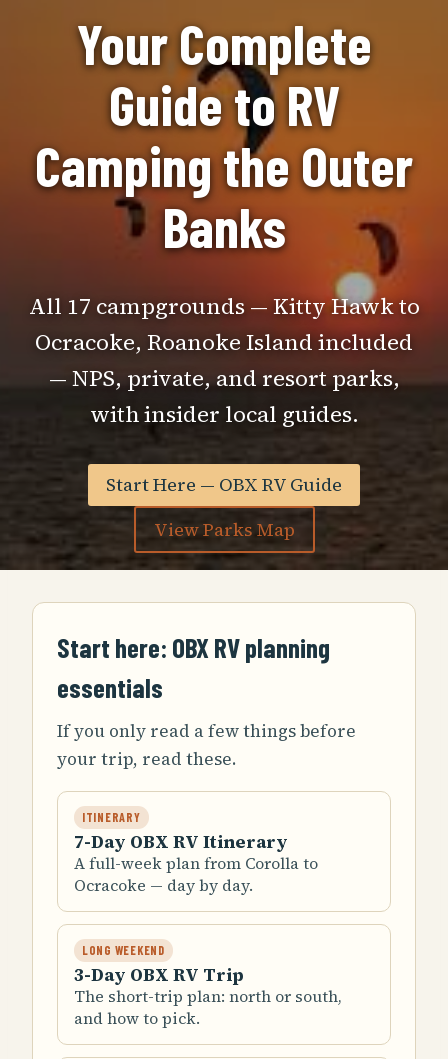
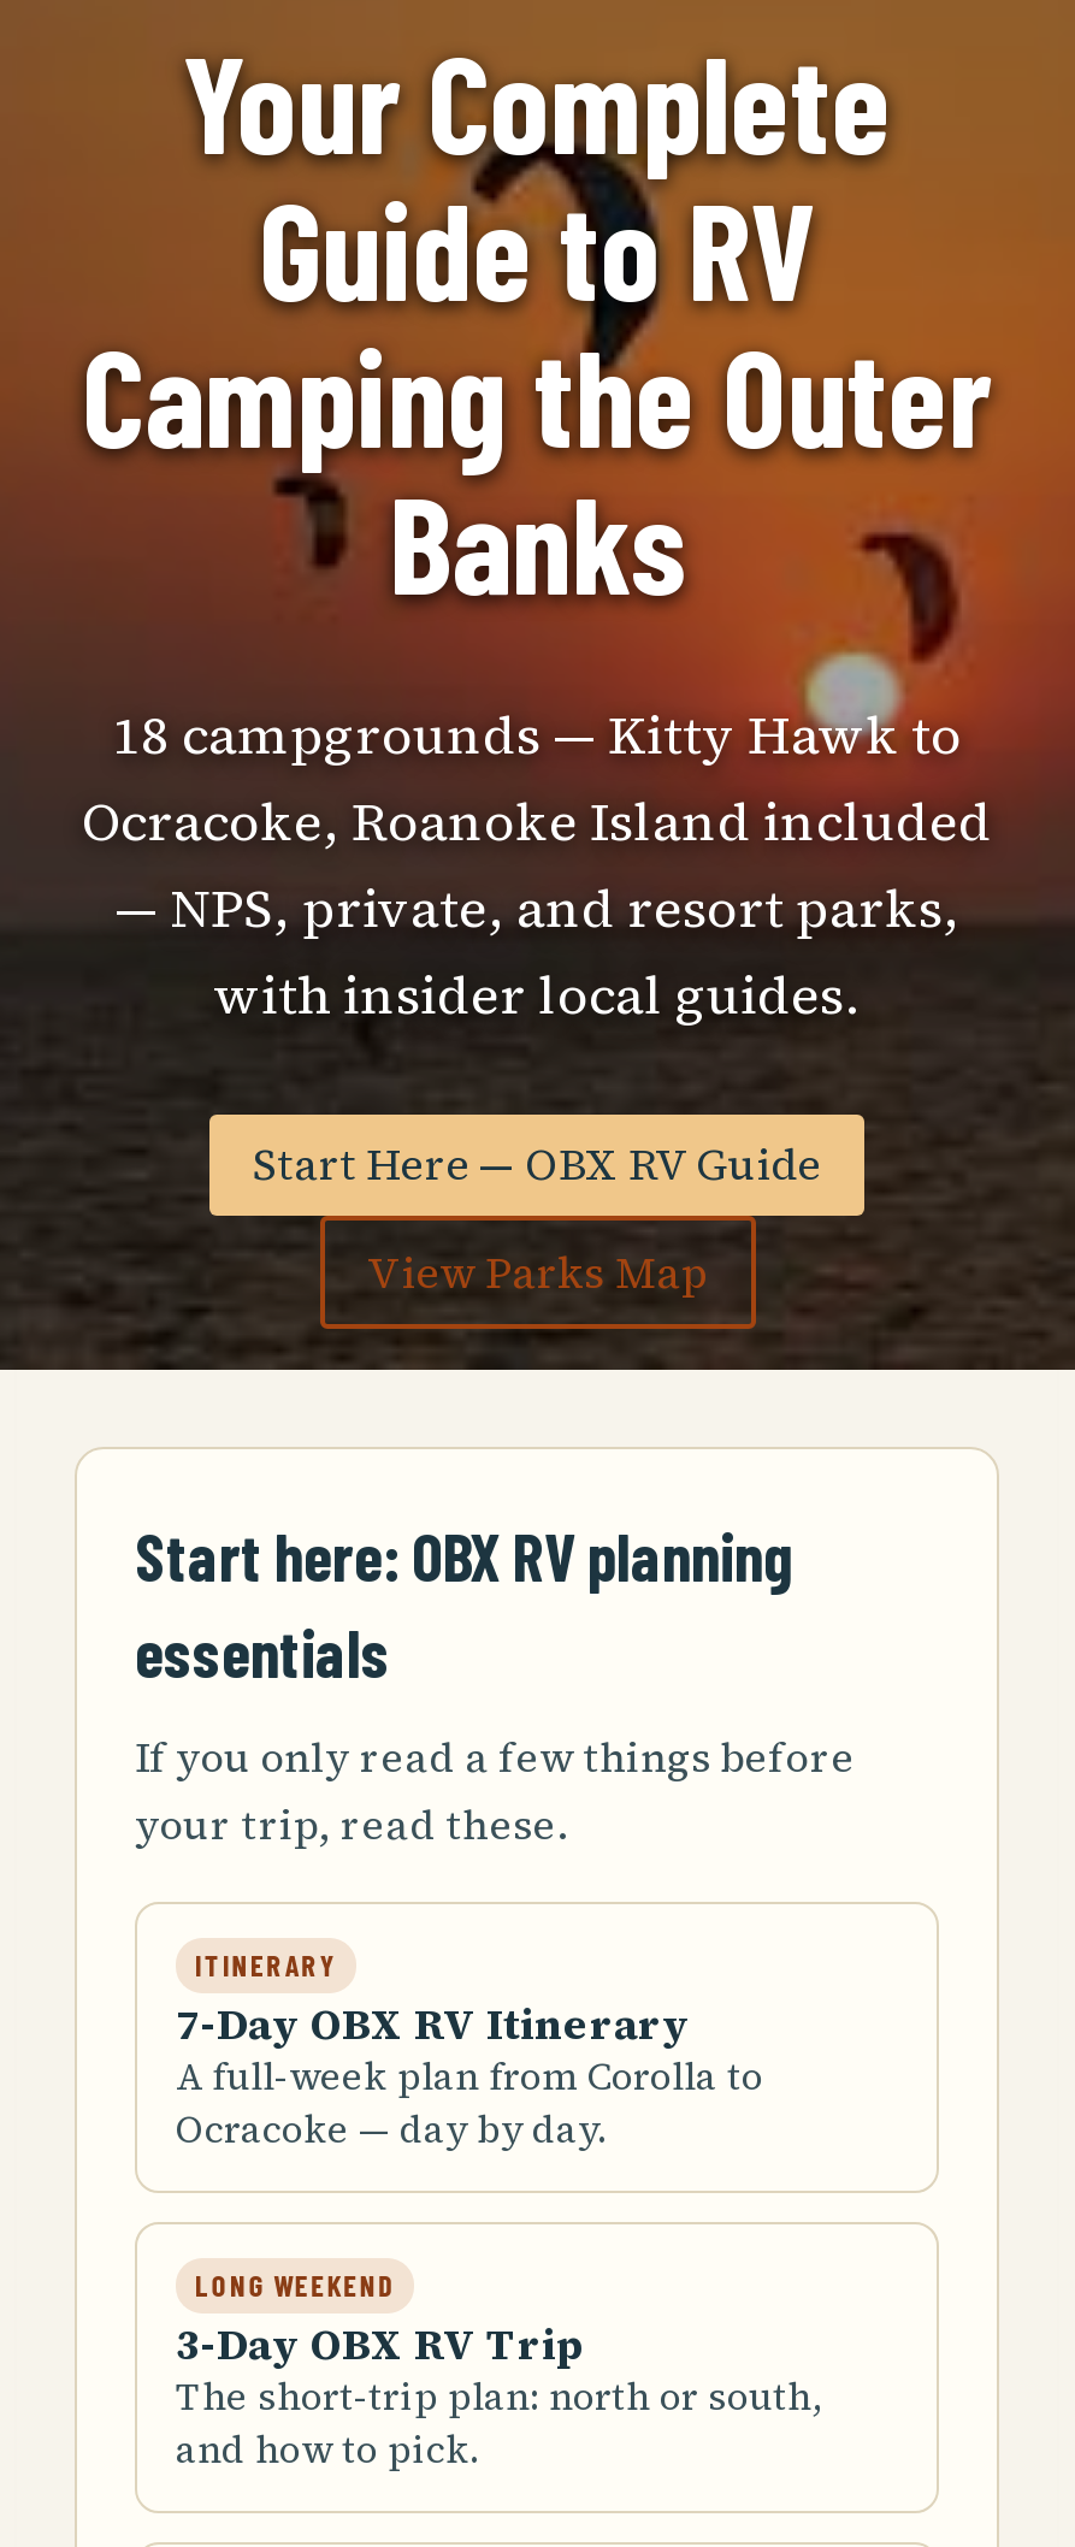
[28,291,419,321] All 17 campgrounds — Kitty Hawk to -> [112,698,962,770] 18 campgrounds — Kitty Hawk to

